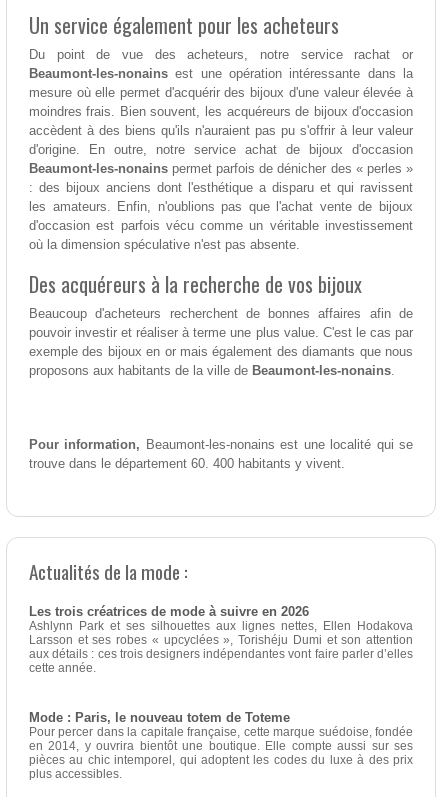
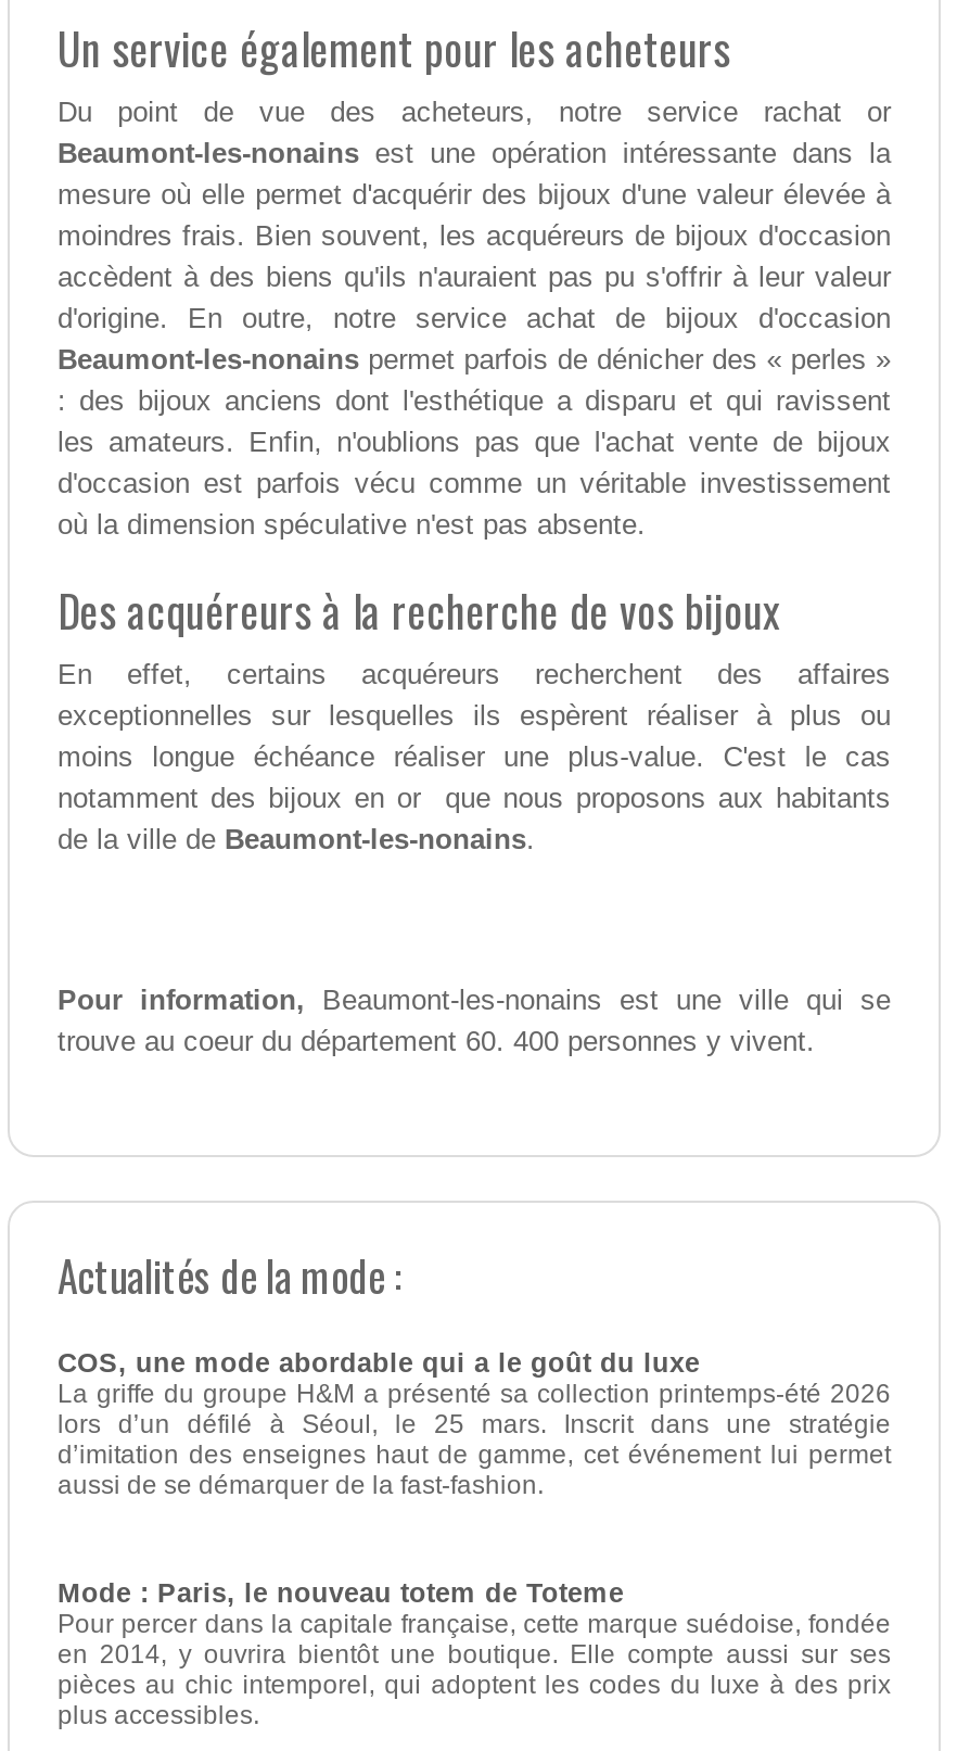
[29,306,413,378] Beaucoup d'acheteurs recherchent de bonnes affaires afin de | pouvoir investir et réaliser à terme une plus value. C'est le cas par | exemple des bijoux en or mais également des diamants que nous | proposons aux habitants de la ville de Beaumont-les-nonains. -> [58,657,891,855] En effet, certains acquéreurs recherchent des affaires | exceptionnelles sur lesquelles ils espèrent réaliser à plus ou | moins longue échéance réaliser une plus-value. C'est le cas | notamment des bijoux en or que nous proposons aux habitants | de la ville de Beaumont-les-nonains.
[29,437,413,471] Pour information, Beaumont-les-nonains est une localité qui se | trouve dans le département 60. 400 habitants y vivent. -> [58,983,891,1056] Pour information, Beaumont-les-nonains est une ville qui se | trouve au coeur du département 60. 400 personnes y vivent.
[29,605,413,675] Les trois créatrices de mode à suivre en 2026 | Ashlynn Park et ses silhouettes aux lignes nettes, Ellen Hodakova | Larsson et ses robes « upcyclées », Torishéju Dumi et son attention | aux détails : ces trois designers indépendantes vont faire parler d’elles | cette année. -> [58,1347,891,1499] COS, une mode abordable qui a le goût du luxe | La griffe du groupe H&M a présenté sa collection printemps-été 2026 | lors d’un défilé à Séoul, le 25 mars. Inscrit dans une stratégie | d’imitation des enseignes haut de gamme, cet événement lui permet | aussi de se démarquer de la fast-fashion.

